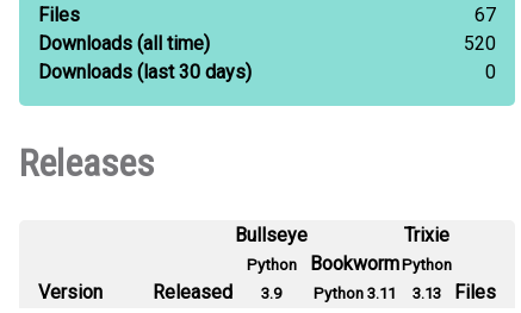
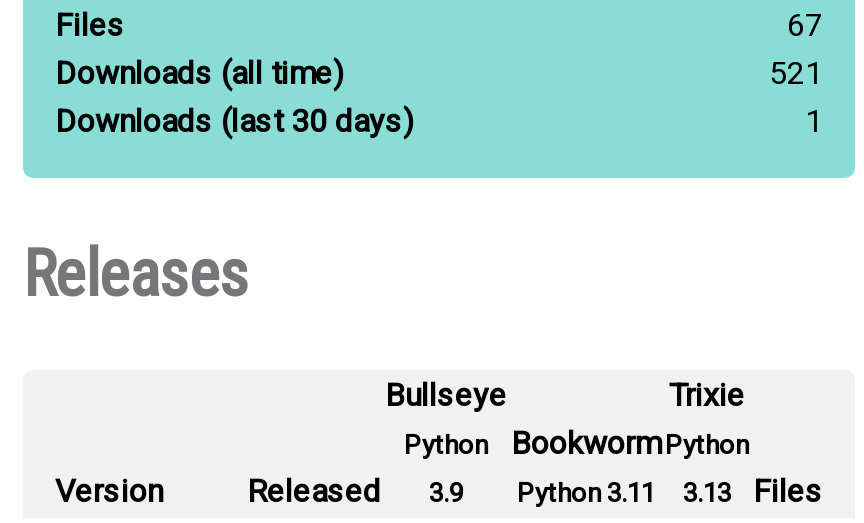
[464,32,496,55] 520 -> [769,54,823,92] 521
[485,61,496,83] 0 -> [805,102,823,140] 1

